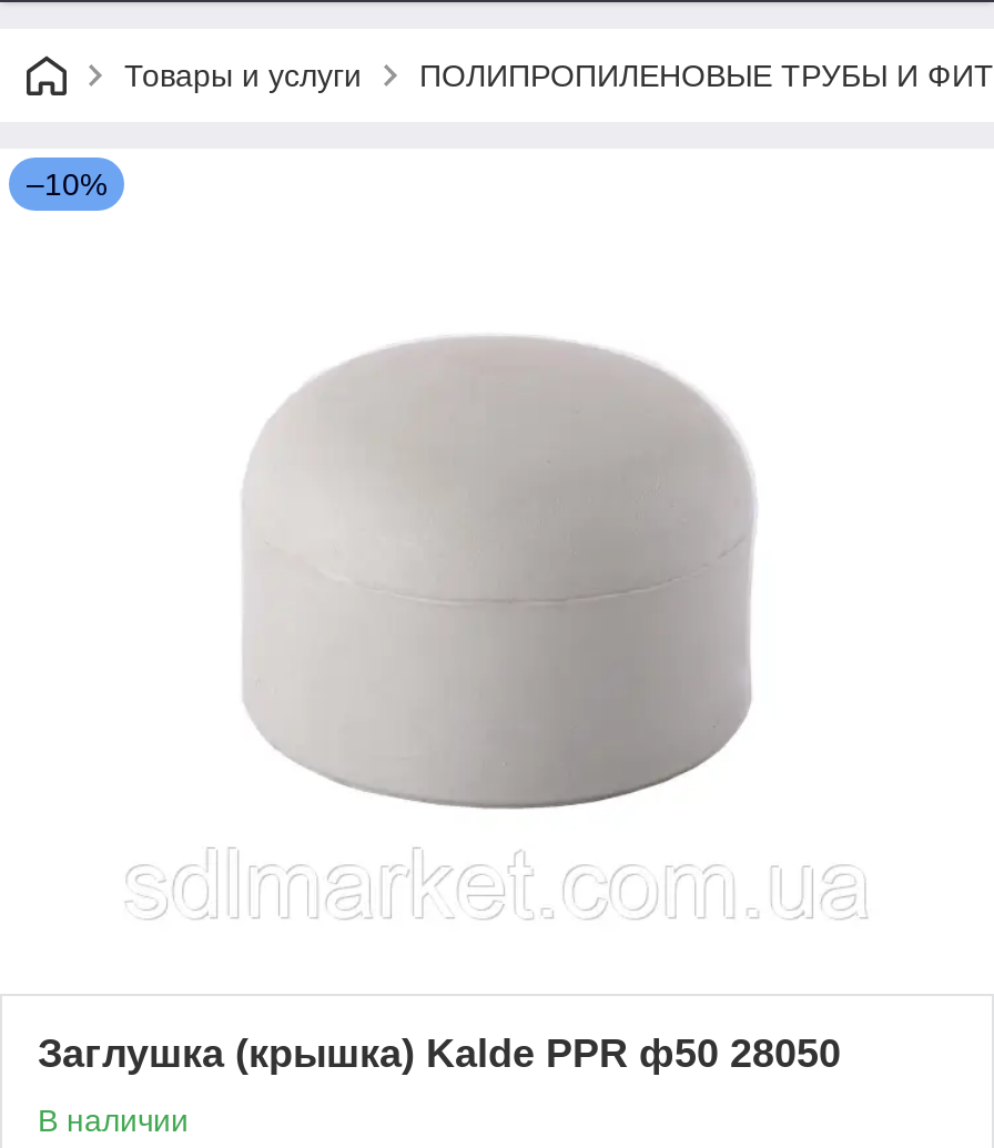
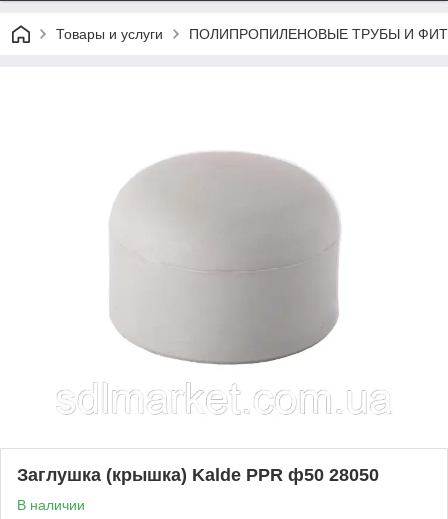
[27,166,106,202] –10% -> none

